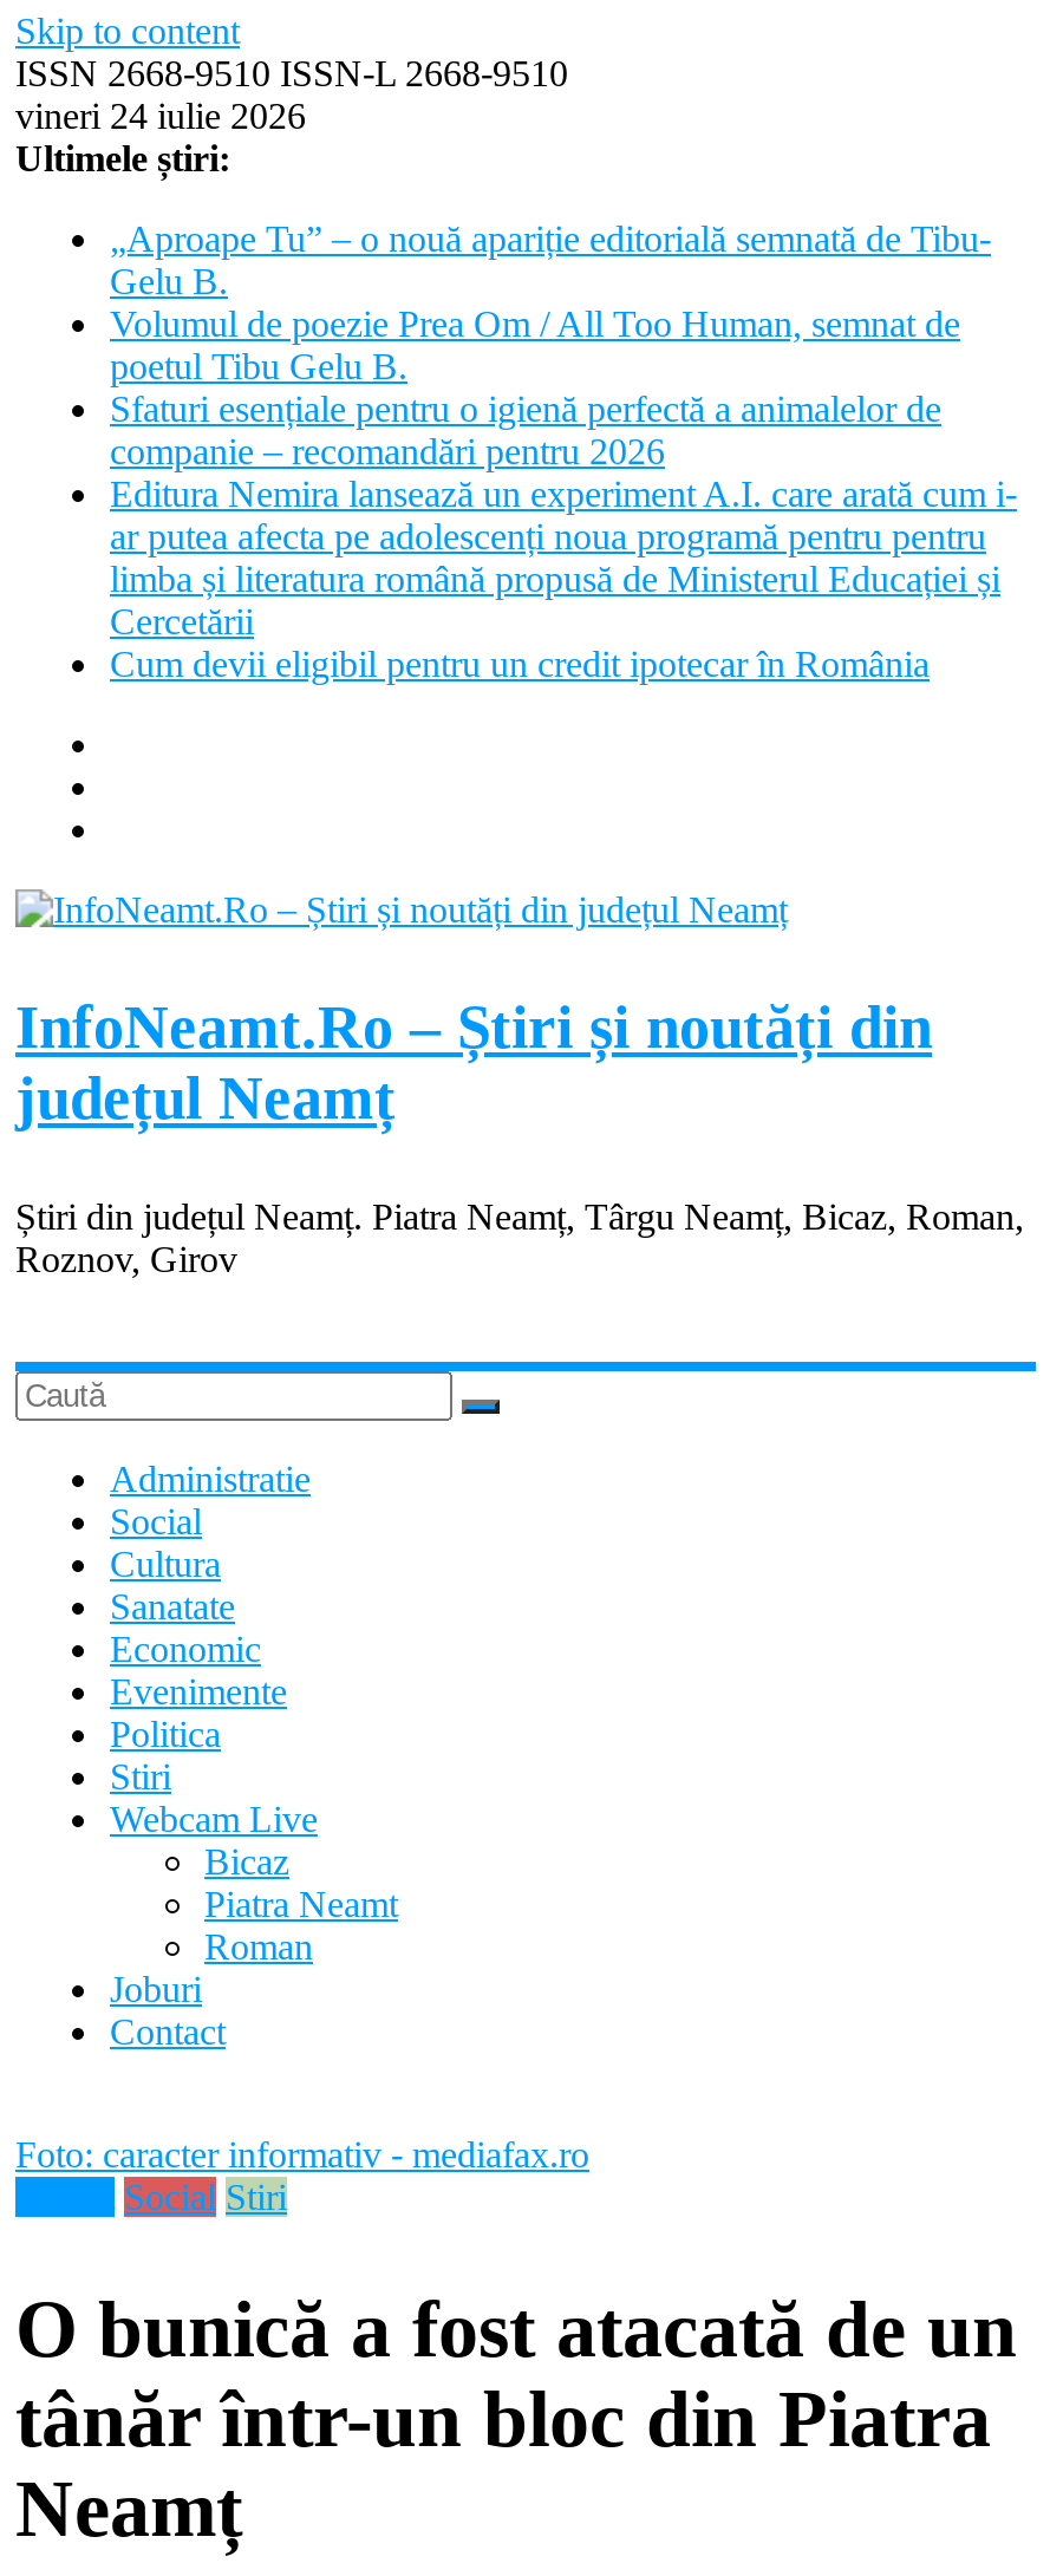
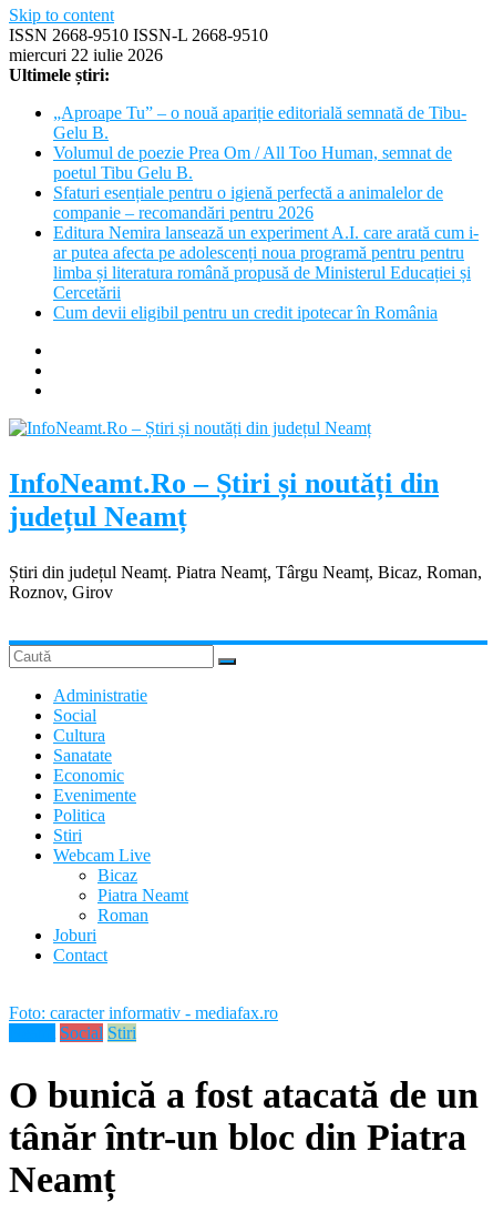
[15,96,306,136] vineri 24 iulie 2026 -> [9,46,163,64] miercuri 22 iulie 2026

